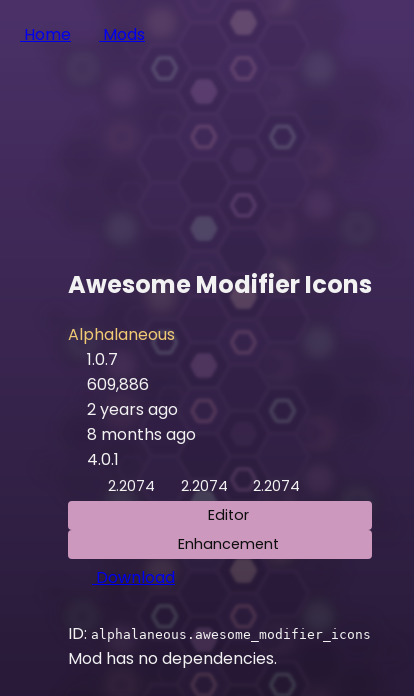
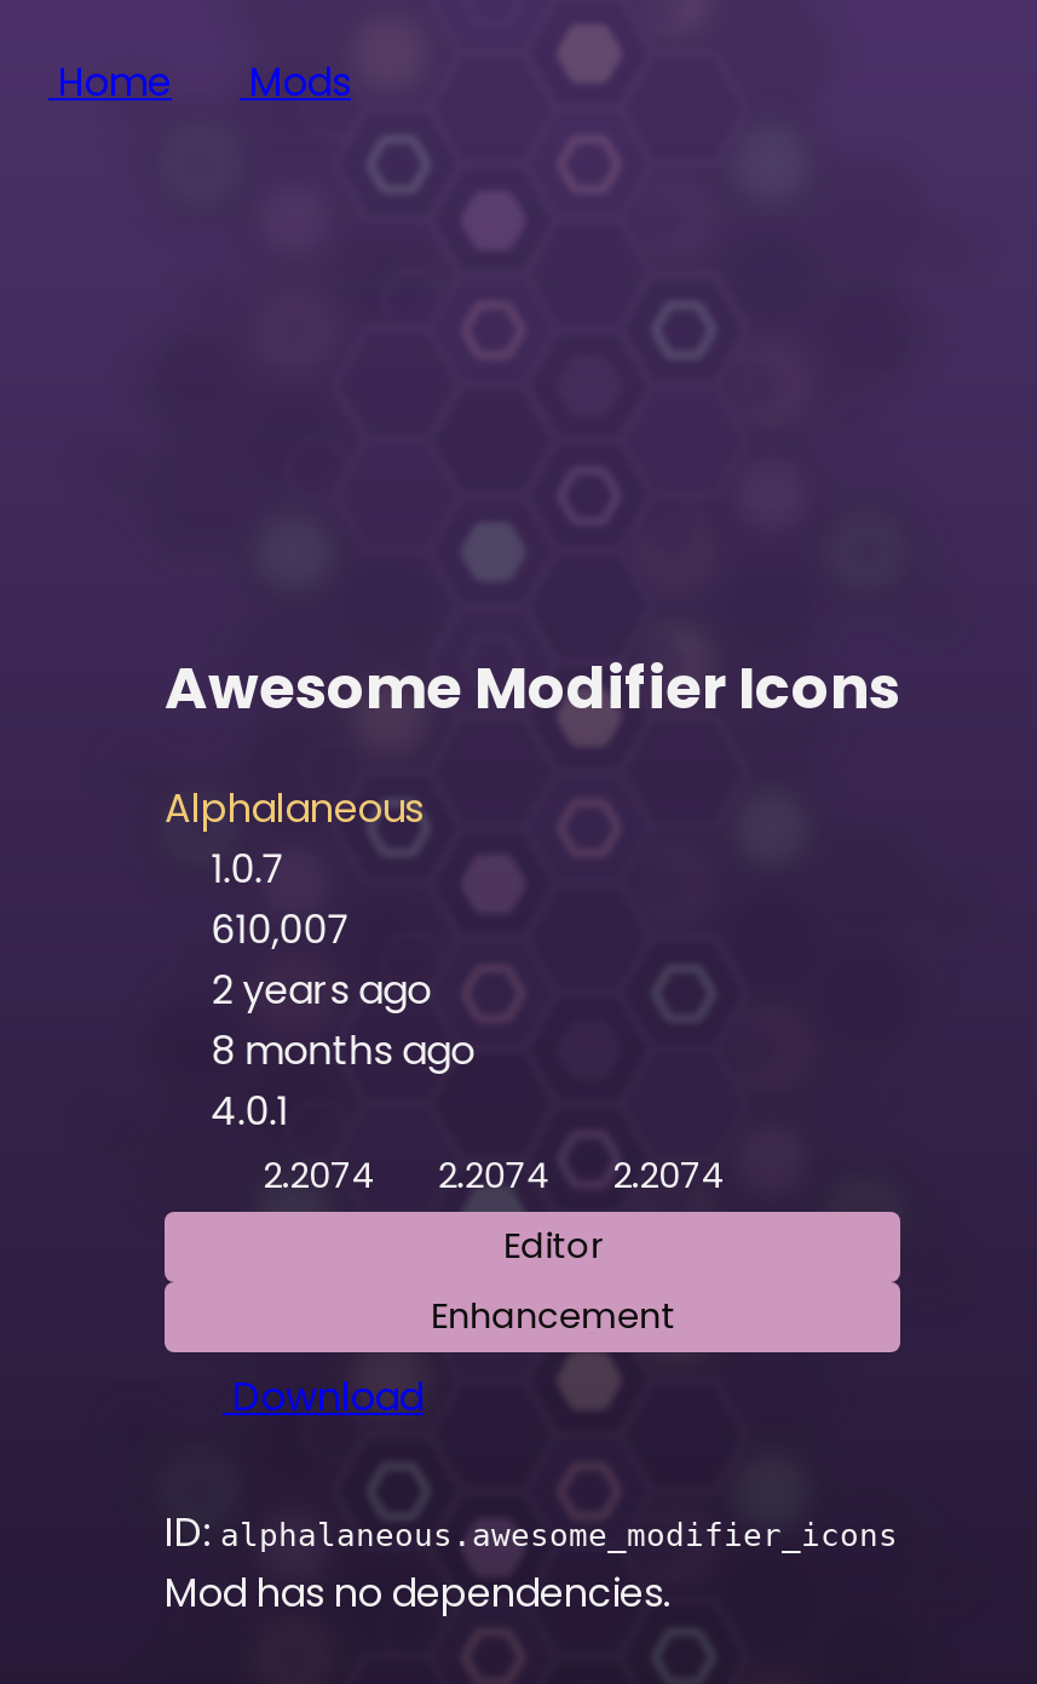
[87,373,149,396] 609,886 -> [211,902,351,957] 610,007

